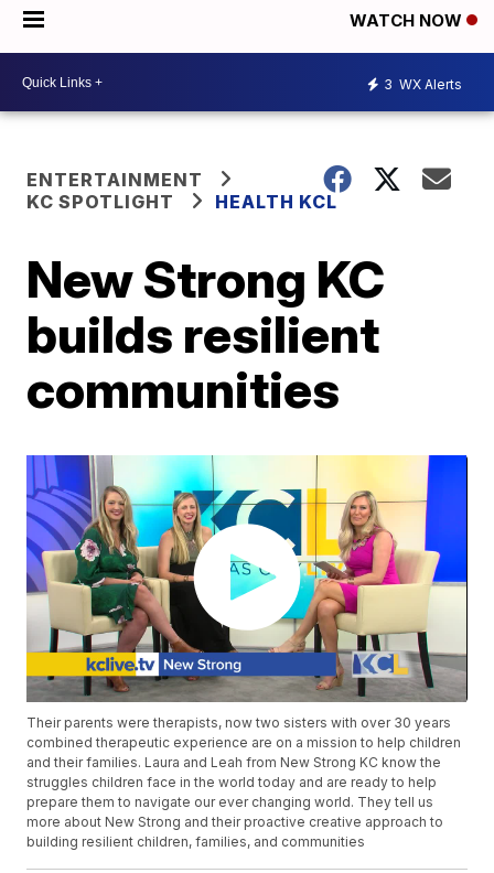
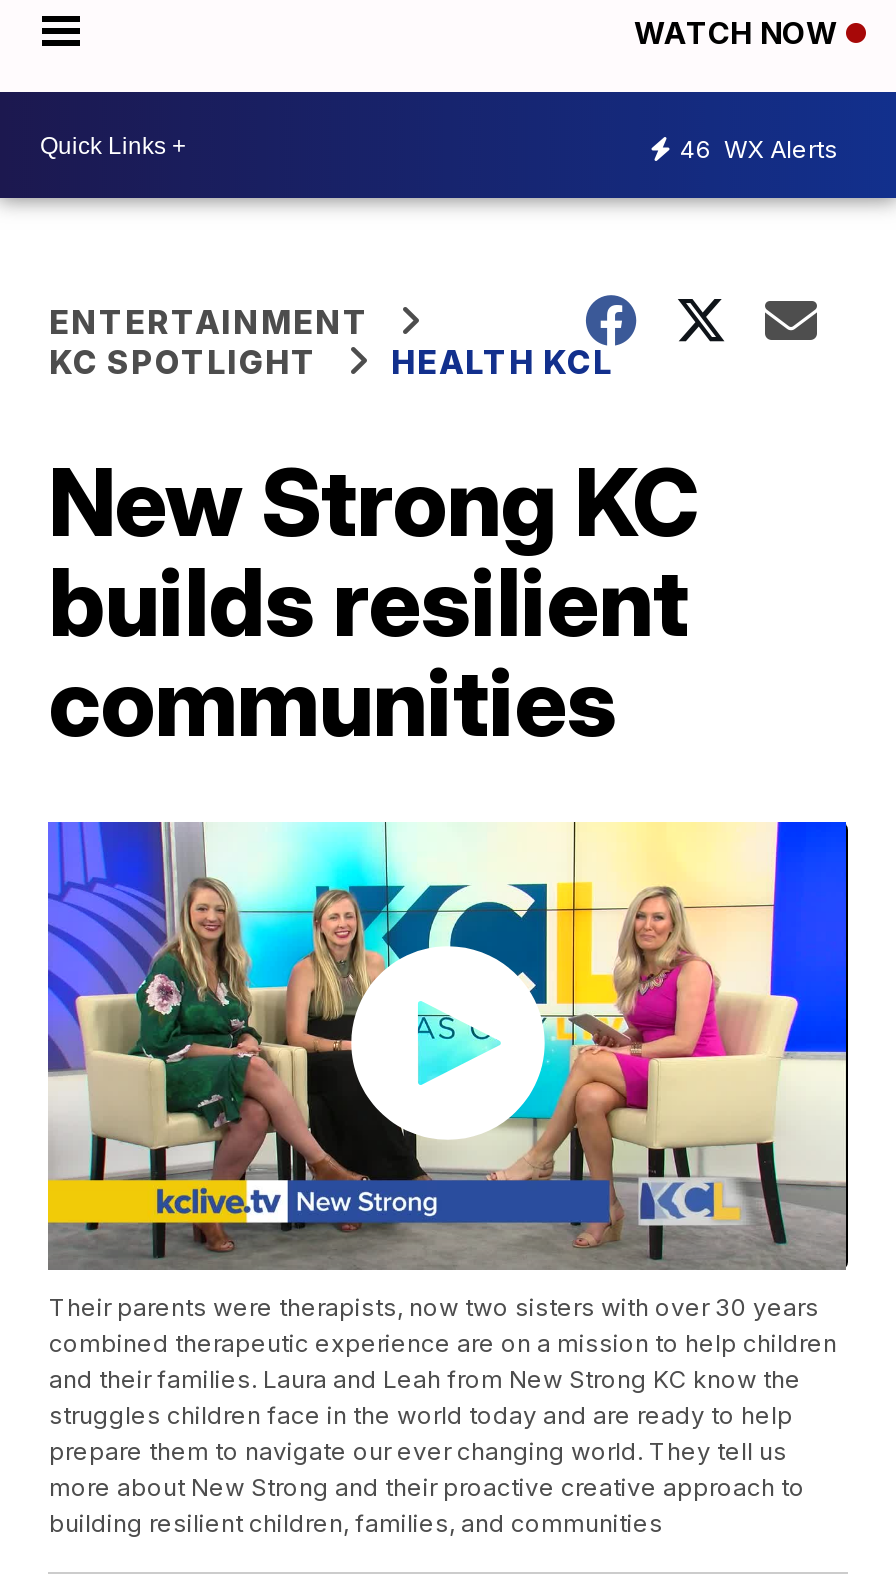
[384,76,462,92] 3 WX Alerts -> [680,133,838,163] 46 WX Alerts

